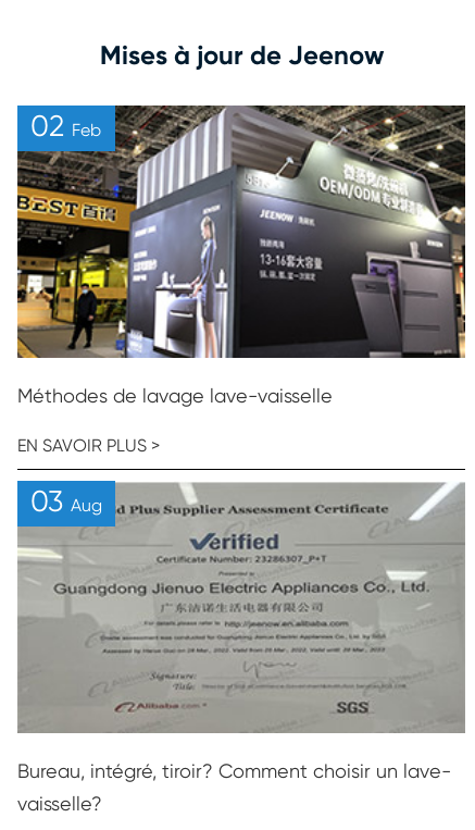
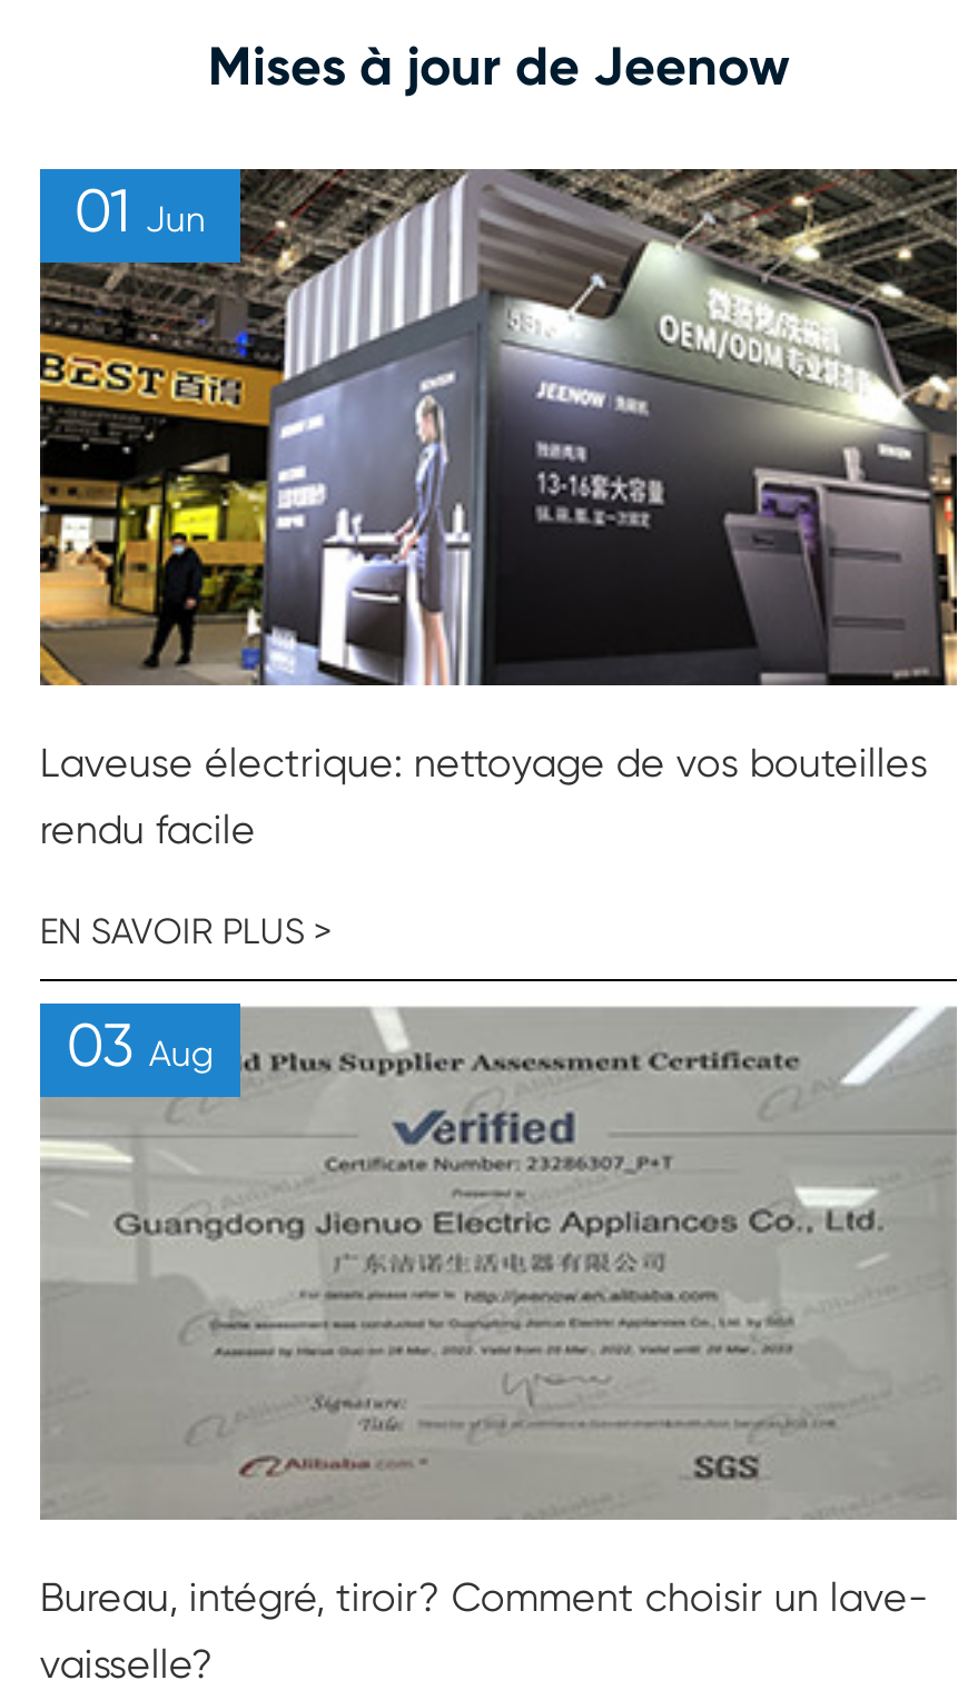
[31,109,102,143] 02 Feb -> [74,176,206,245] 01 Jun
[17,384,332,407] Méthodes de lavage lave-vaisselle -> [40,739,928,853] Laveuse électrique: nettoyage de vos bouteilles | rendu facile

